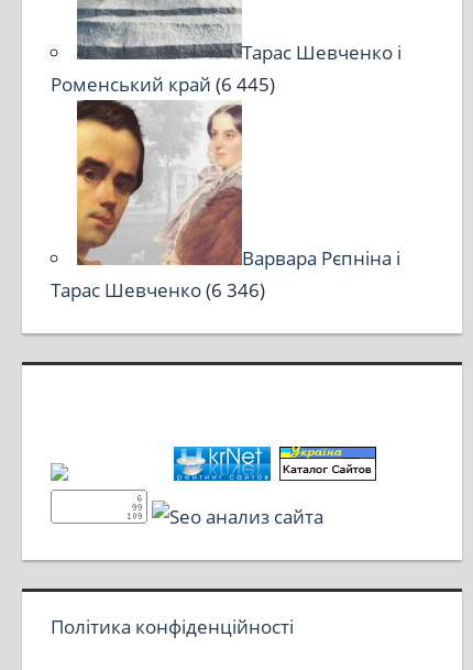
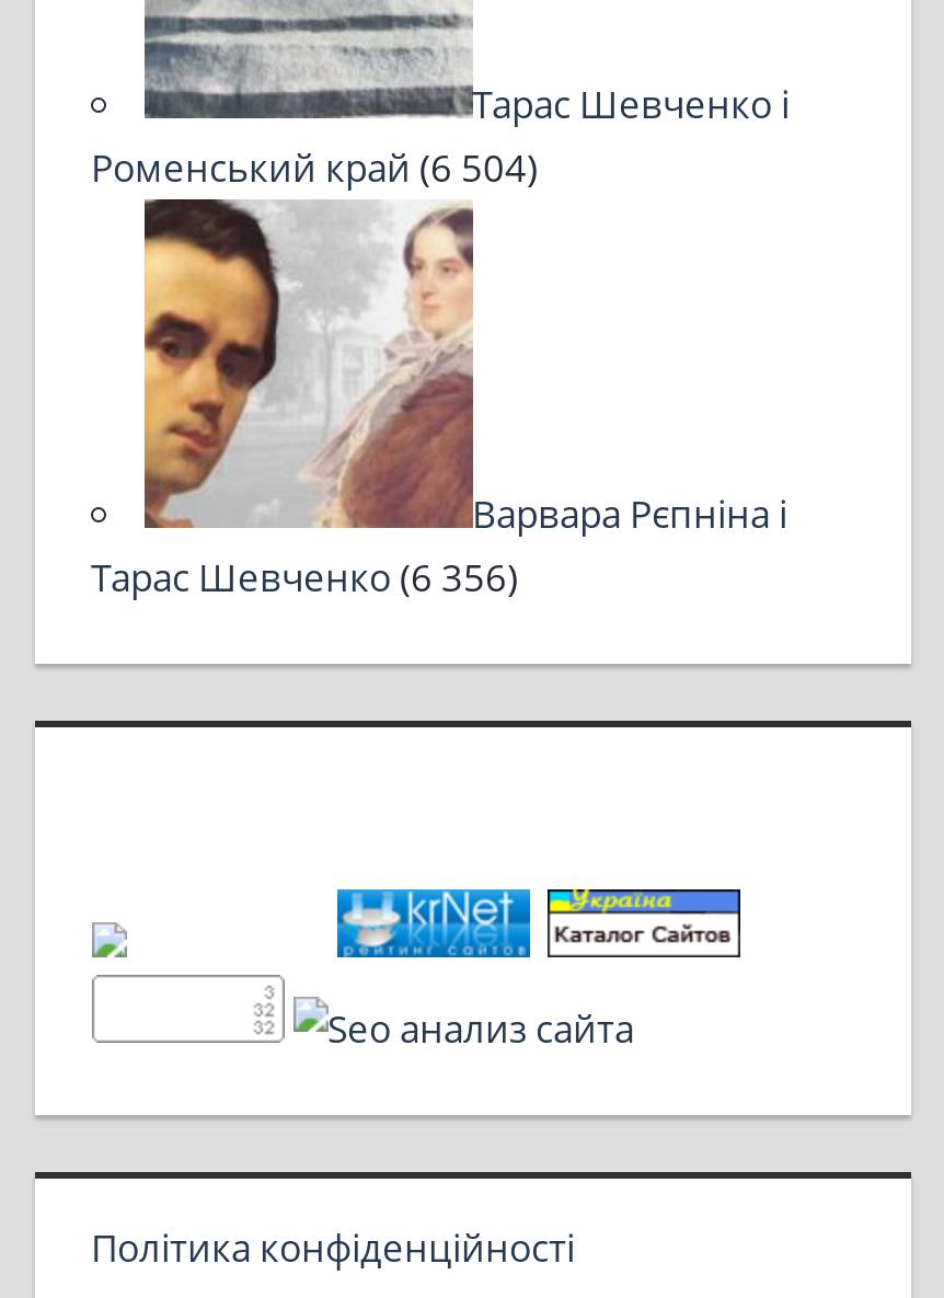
[50,71,274,97] Роменський край (6 445) -> [91,142,538,192] Роменський край (6 504)
[50,277,265,302] Тарас Шевченко (6 346) -> [91,552,518,602] Тарас Шевченко (6 356)

